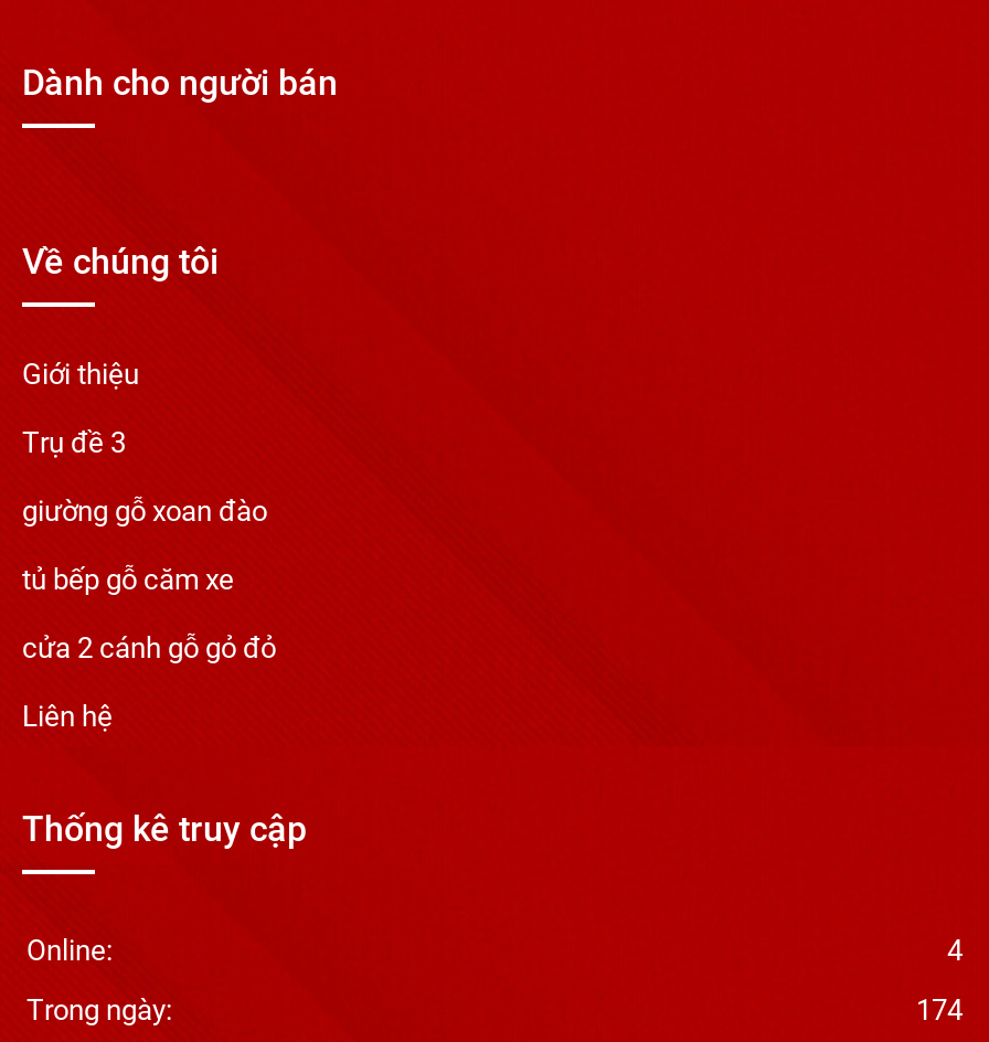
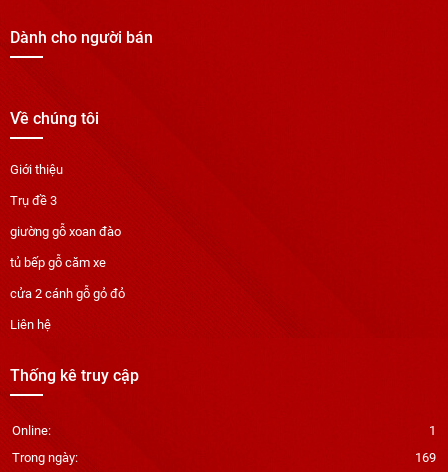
[947,935,963,968] 4 -> [429,423,436,438] 1
[916,994,963,1027] 174 -> [415,450,436,465] 169

